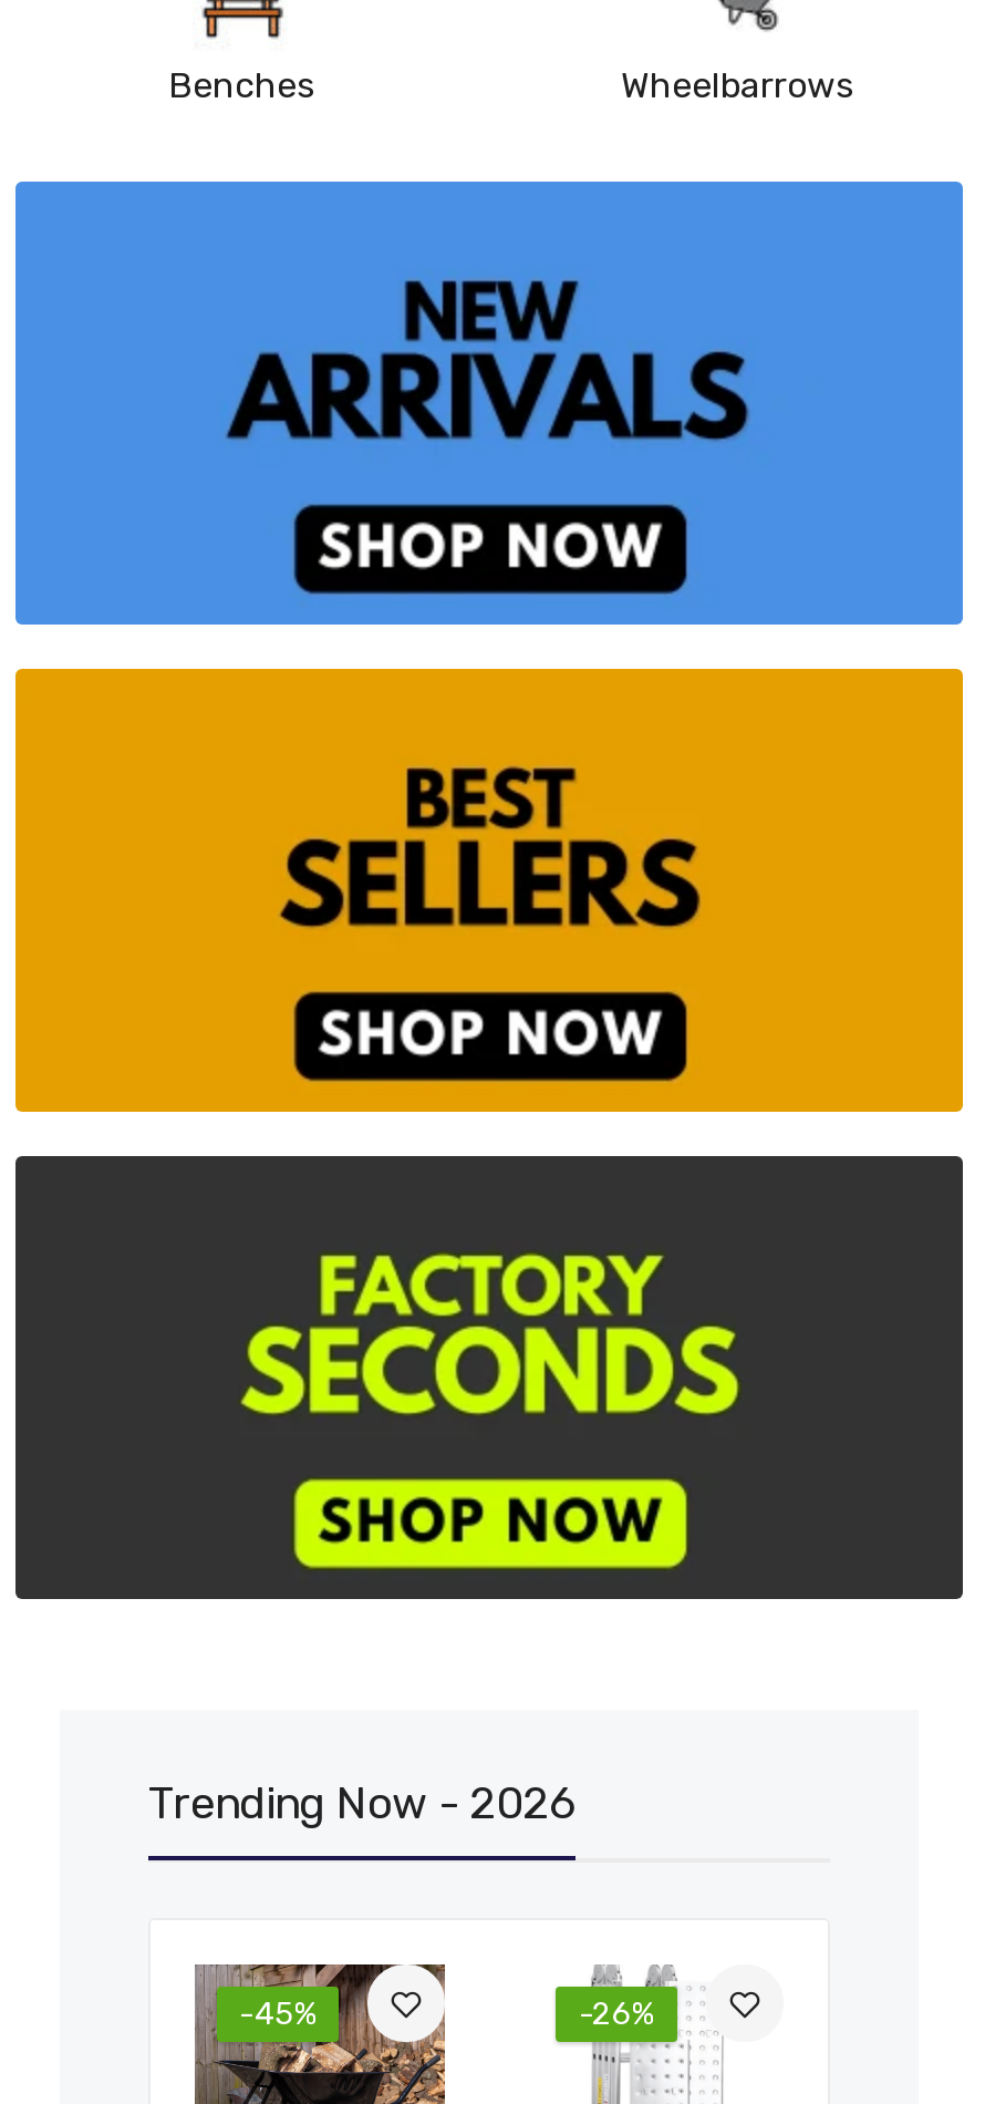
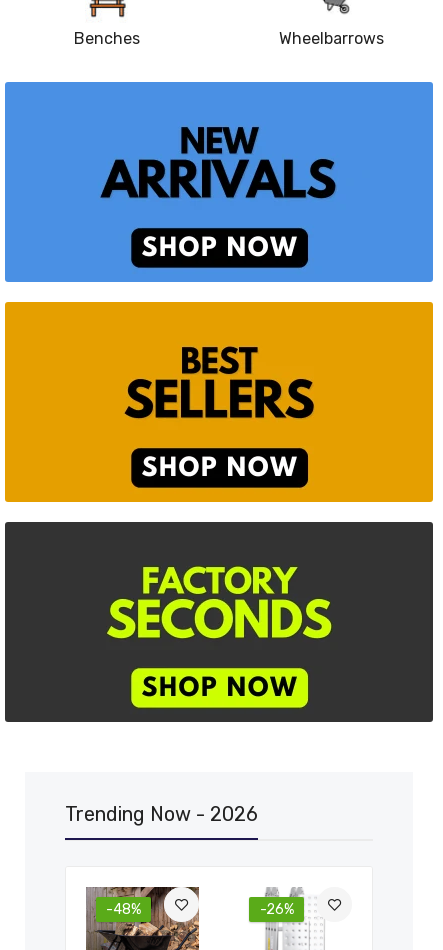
[239,1995,317,2033] -45% -> [106,901,141,918] -48%

